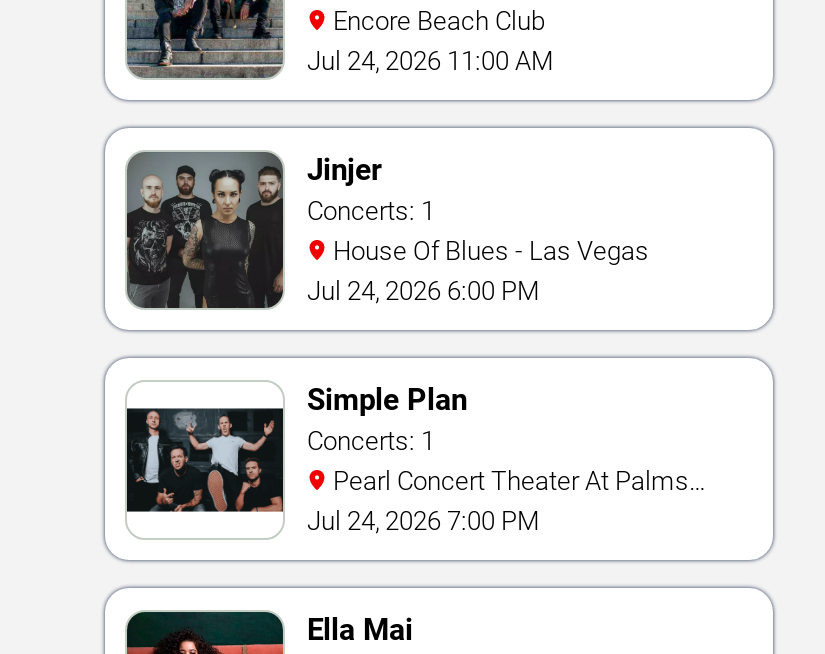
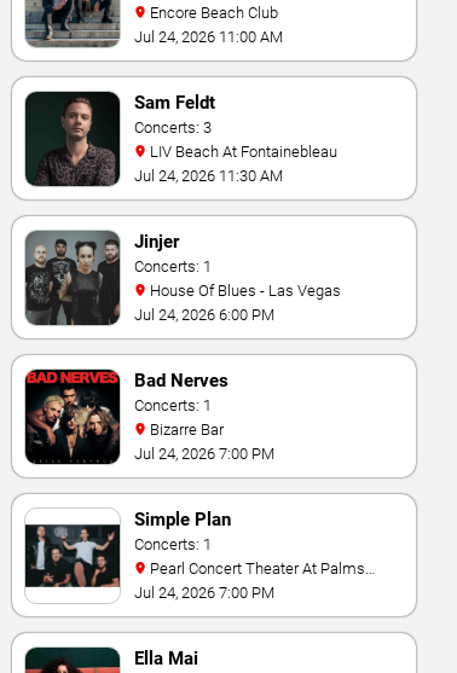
none -> [25,92,337,186] [image] | Sam Feldt | Concerts: 3 | LIV Beach At Fontainebleau | Jul 24, 2026 11:30 AM
none -> [25,370,274,464] [image] | Bad Nerves | Concerts: 1 | Bizarre Bar | Jul 24, 2026 7:00 PM

